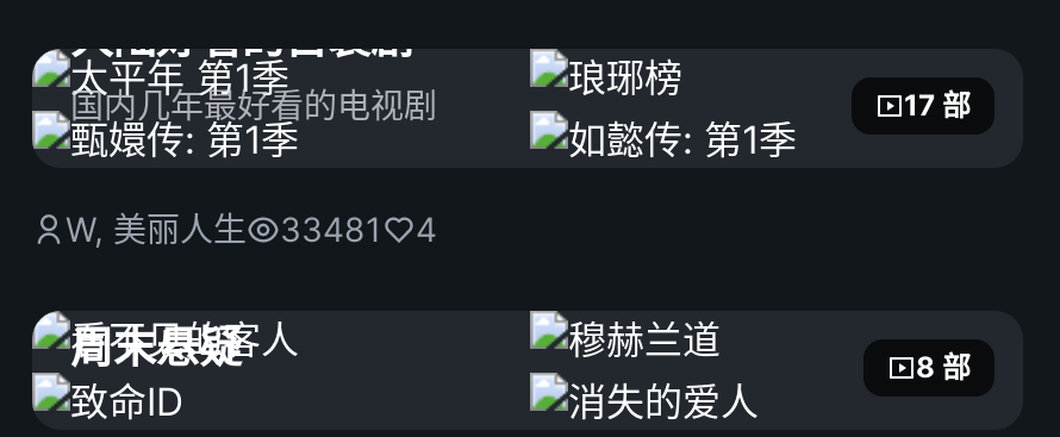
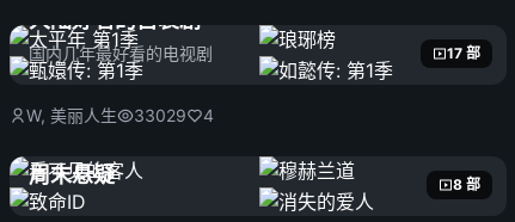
[66,208,437,249] W, 美丽人生 33481 4 -> [26,105,214,125] W, 美丽人生 33029 4

